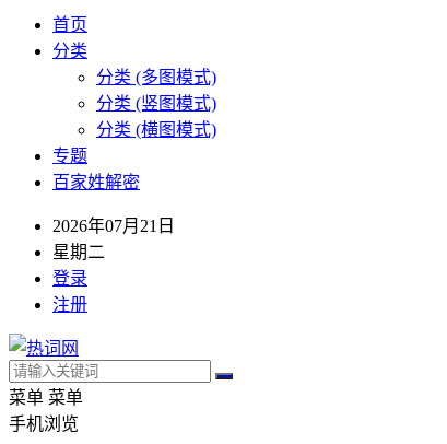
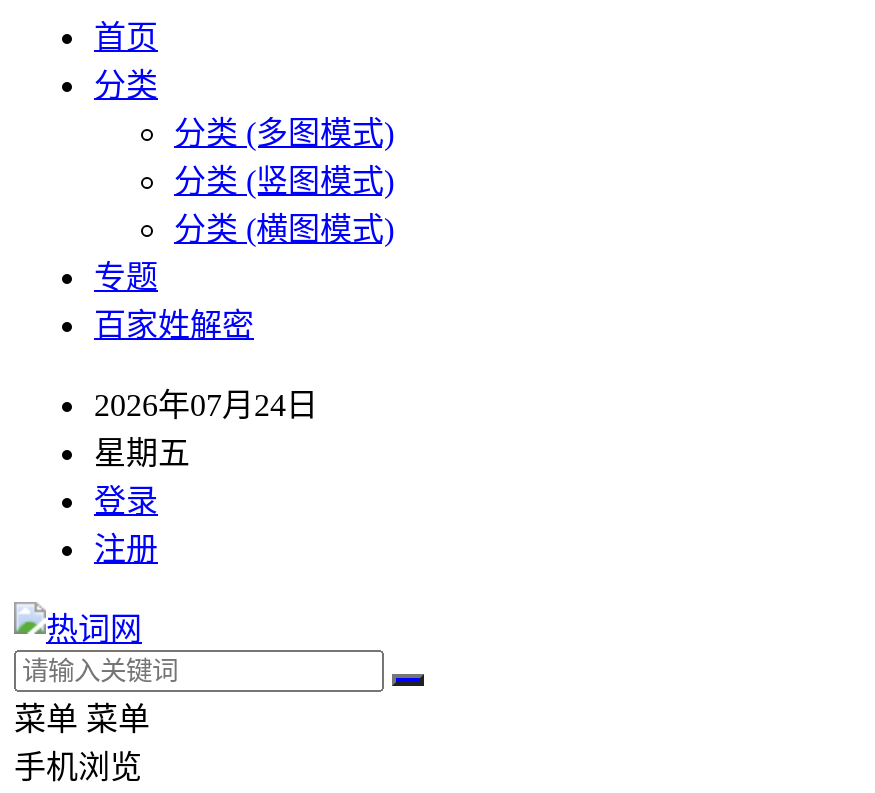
[52,217,175,235] 2026年07月21日 -> [94,388,318,422] 2026年07月24日
[52,243,105,261] 星期二 -> [94,436,190,470] 星期五

